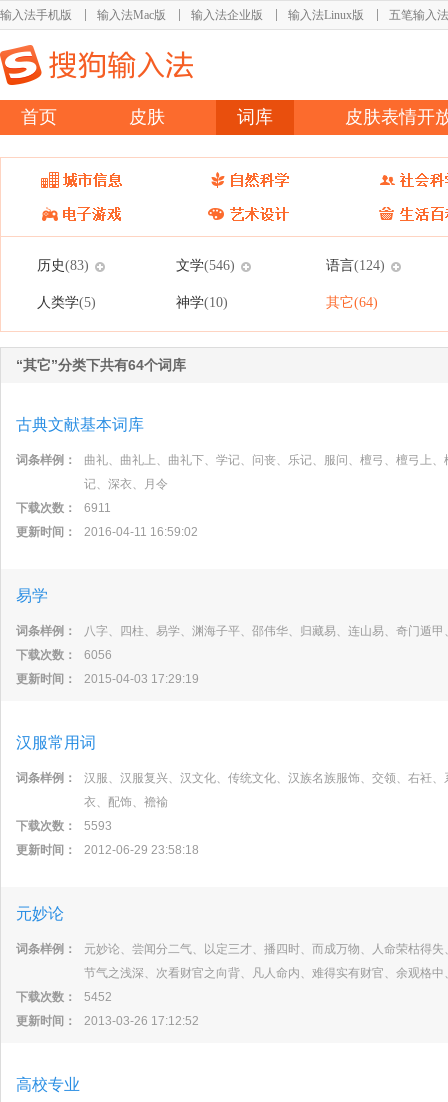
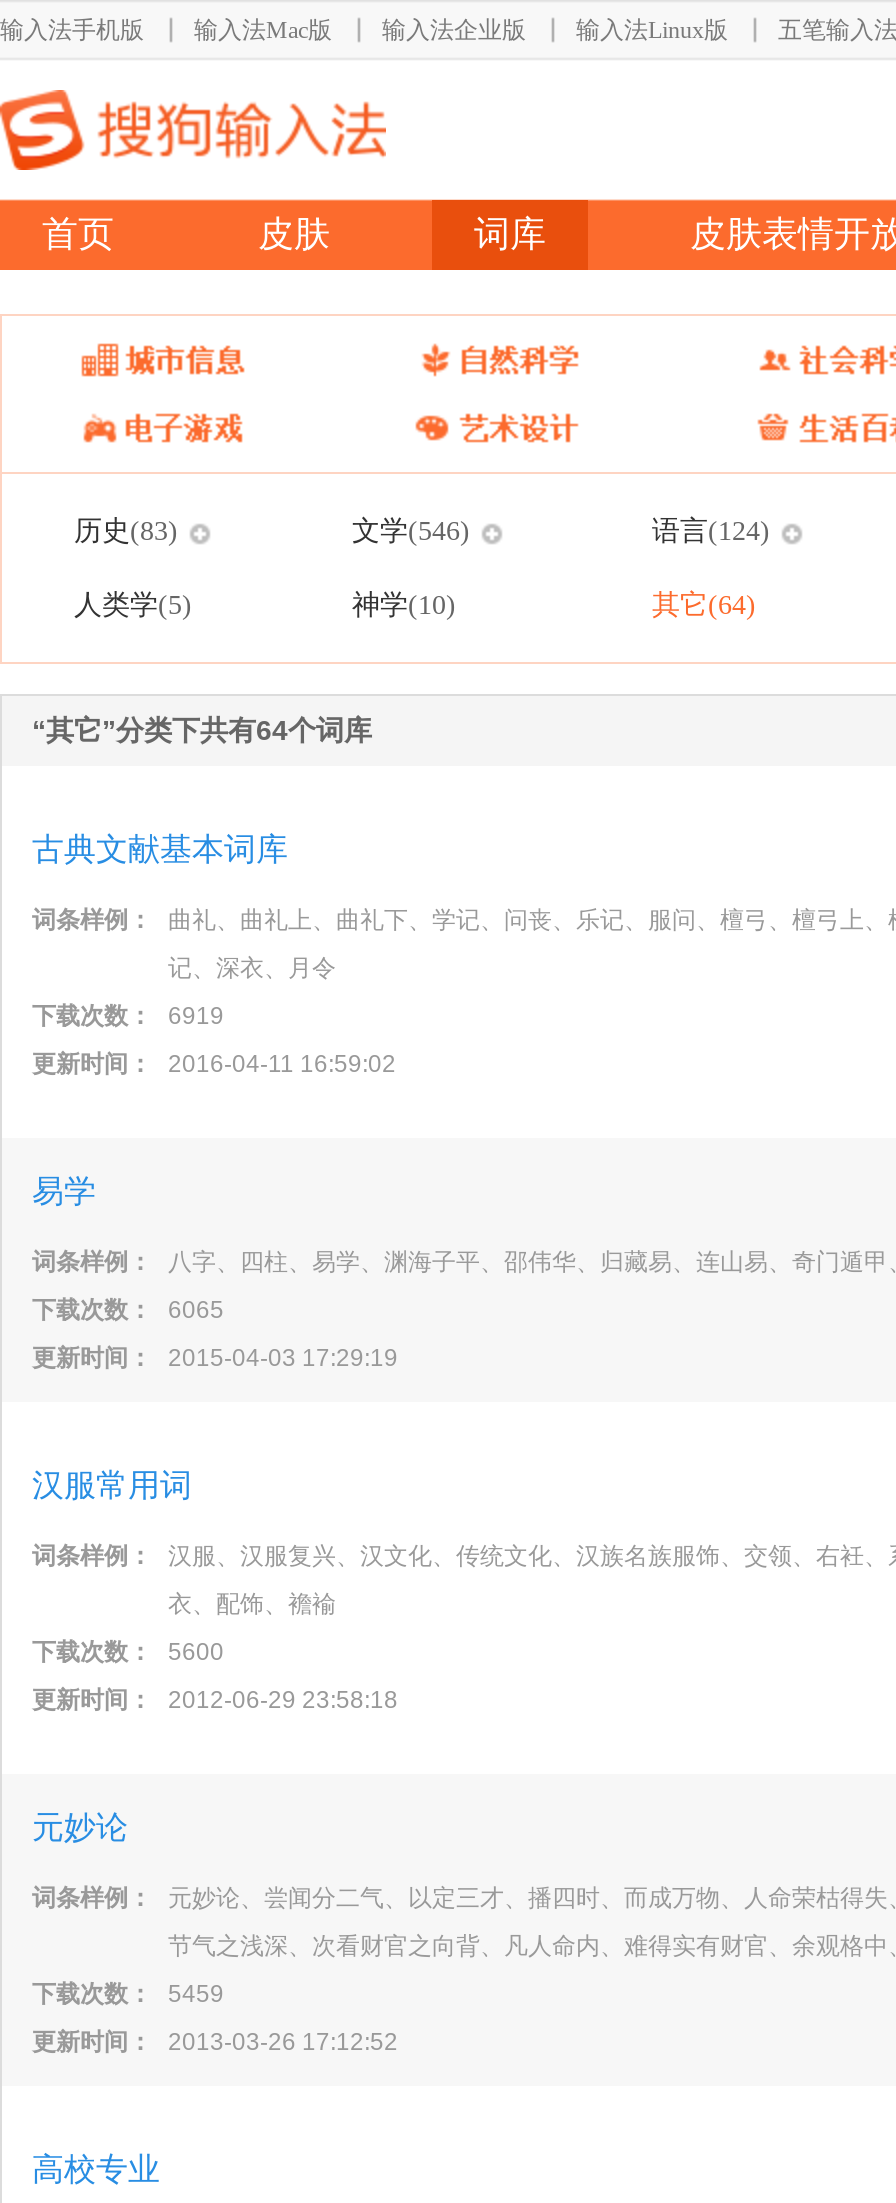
[16,501,111,515] 下载次数： 6911 -> [32,1002,224,1030] 下载次数： 6919
[16,648,112,662] 下载次数： 6056 -> [32,1296,224,1324] 下载次数： 6065
[16,819,112,833] 下载次数： 5593 -> [32,1638,224,1666] 下载次数： 5600
[16,990,112,1004] 下载次数： 5452 -> [32,1980,224,2008] 下载次数： 5459

